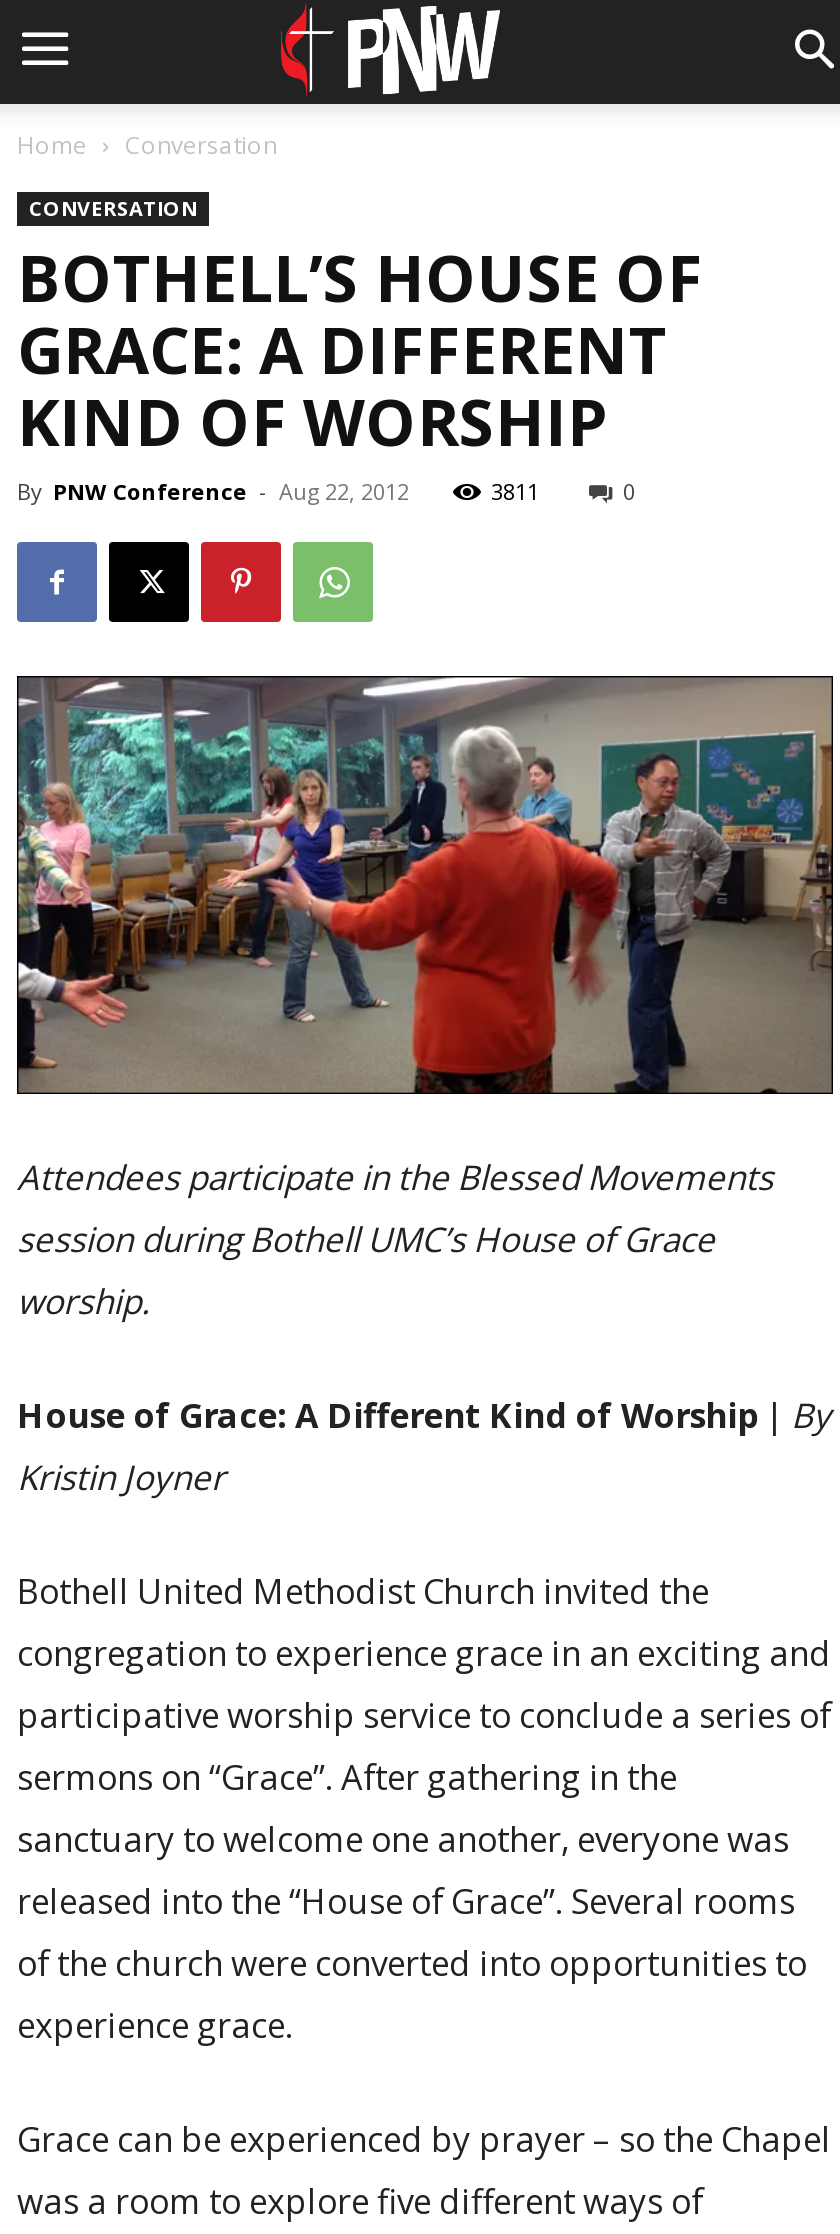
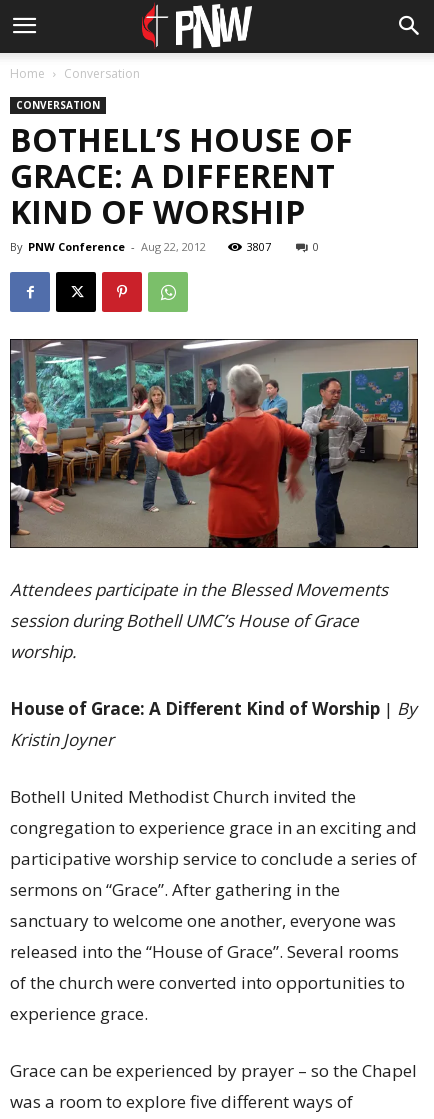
[491,476,539,506] 3811 -> [247,239,271,254] 3807

